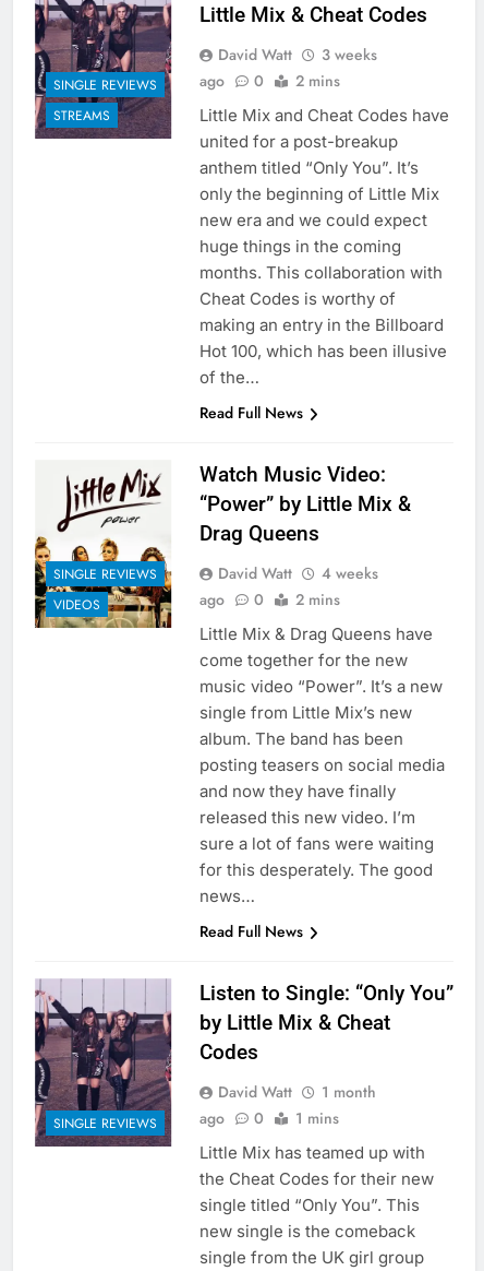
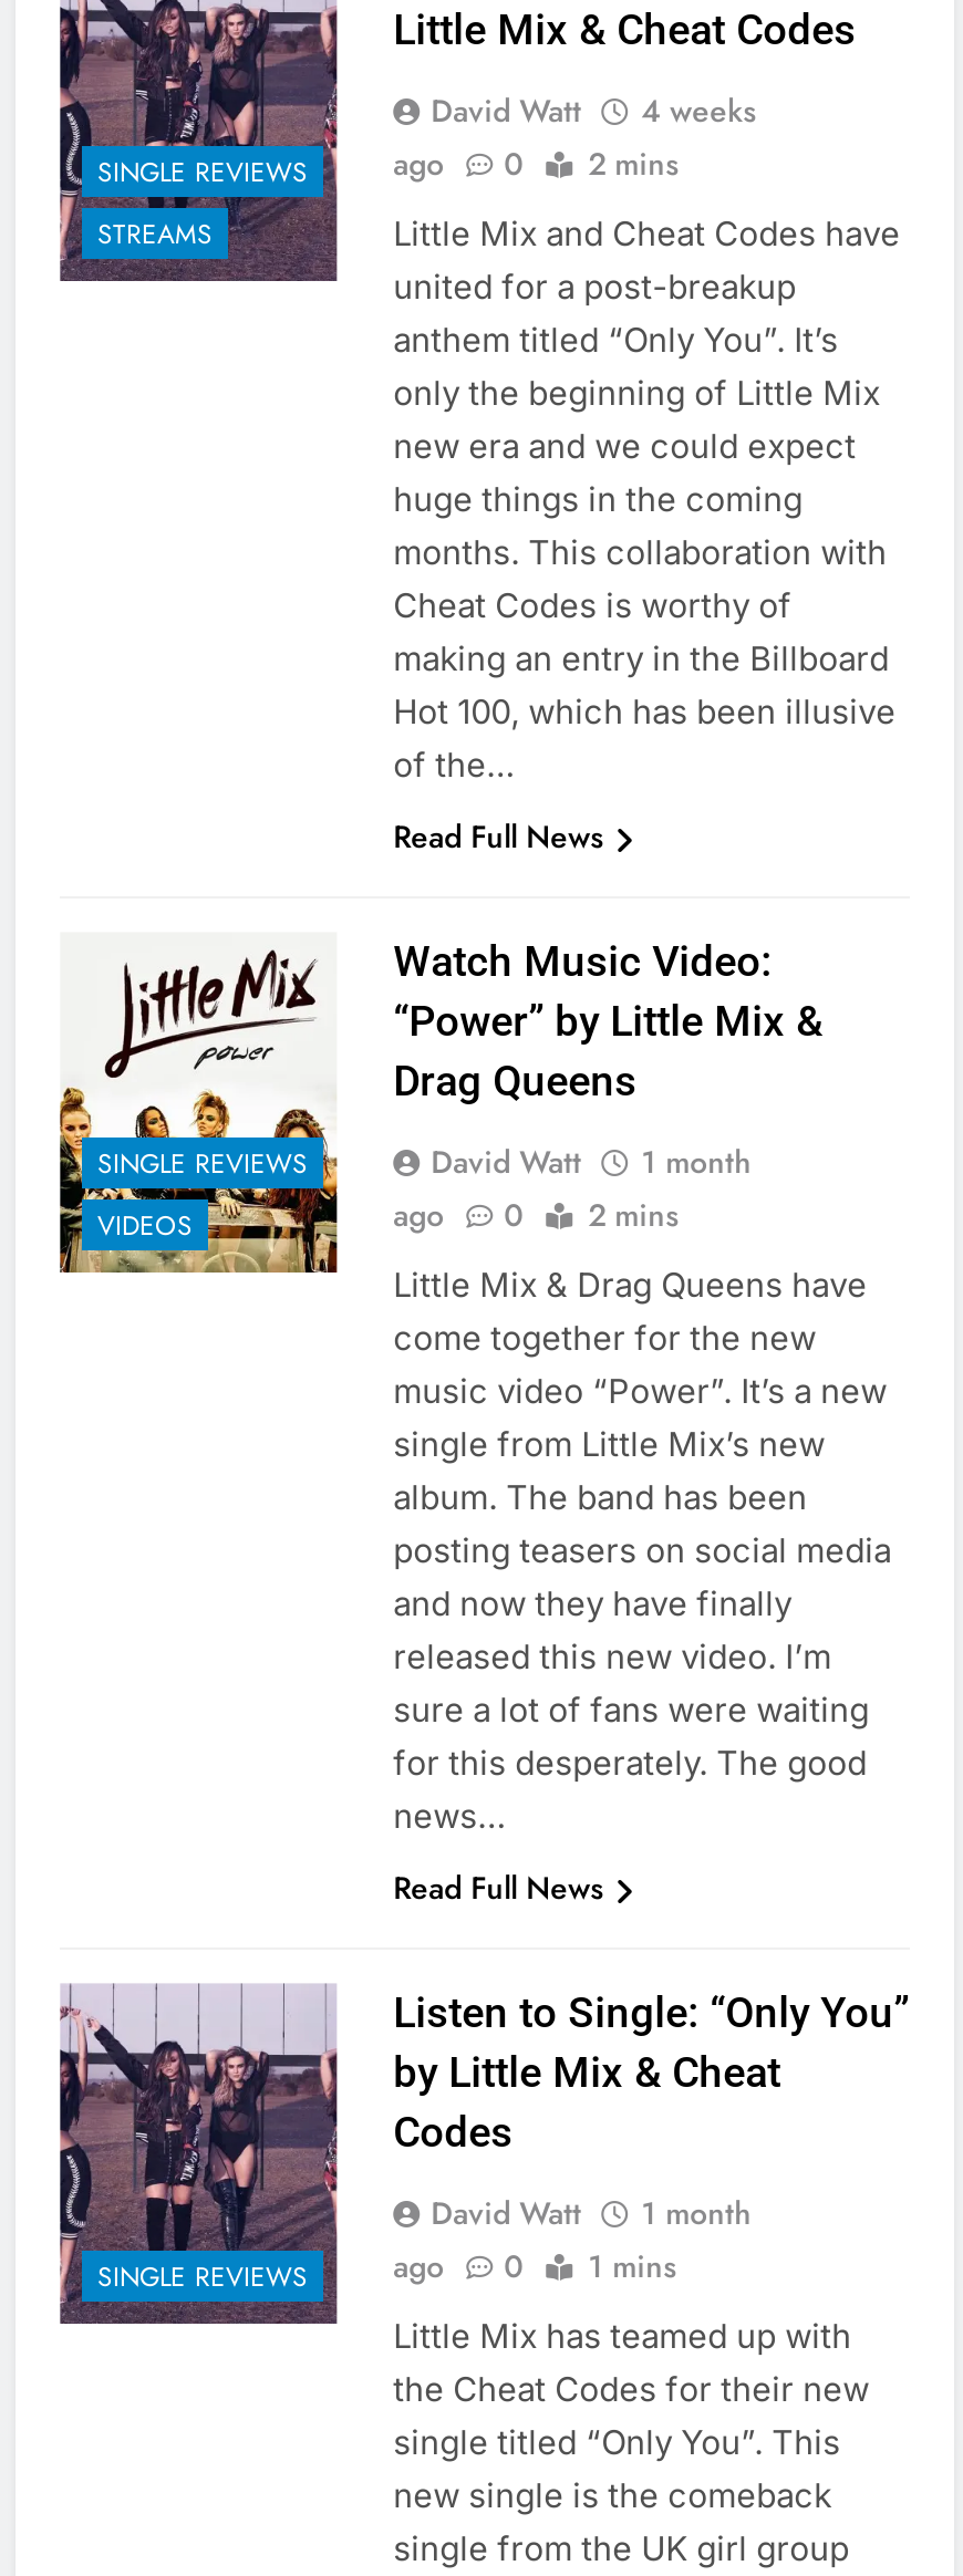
[218,44,377,66] David Watt 3 weeks -> [431,89,756,133] David Watt 4 weeks
[218,562,378,584] David Watt 4 weeks -> [431,1140,752,1184] David Watt 1 month

